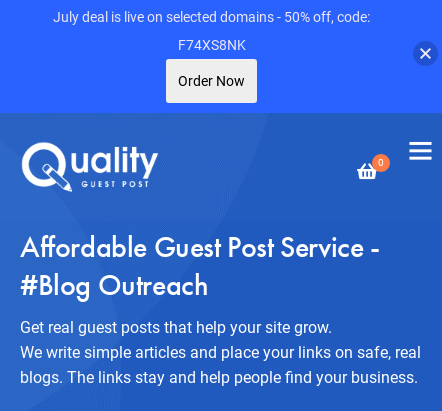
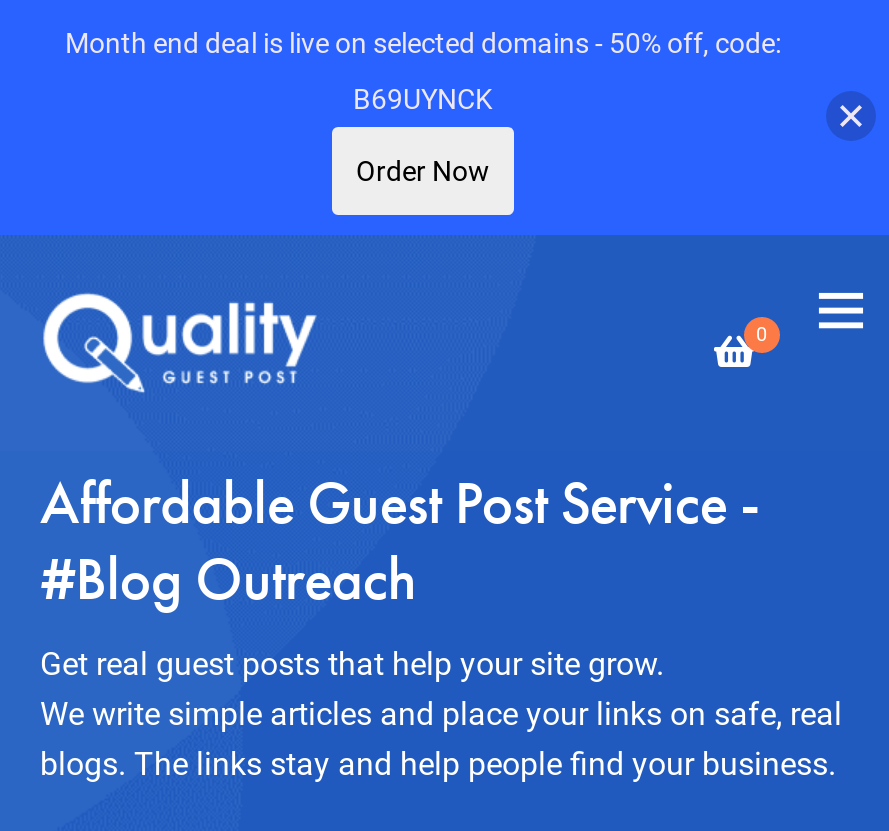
[53,9,370,25] July deal is live on selected domains - 50% off, code: -> [65,27,781,59] Month end deal is live on selected domains - 50% off, code:
[177,37,245,53] F74XS8NK -> [353,83,493,115] B69UYNCK

